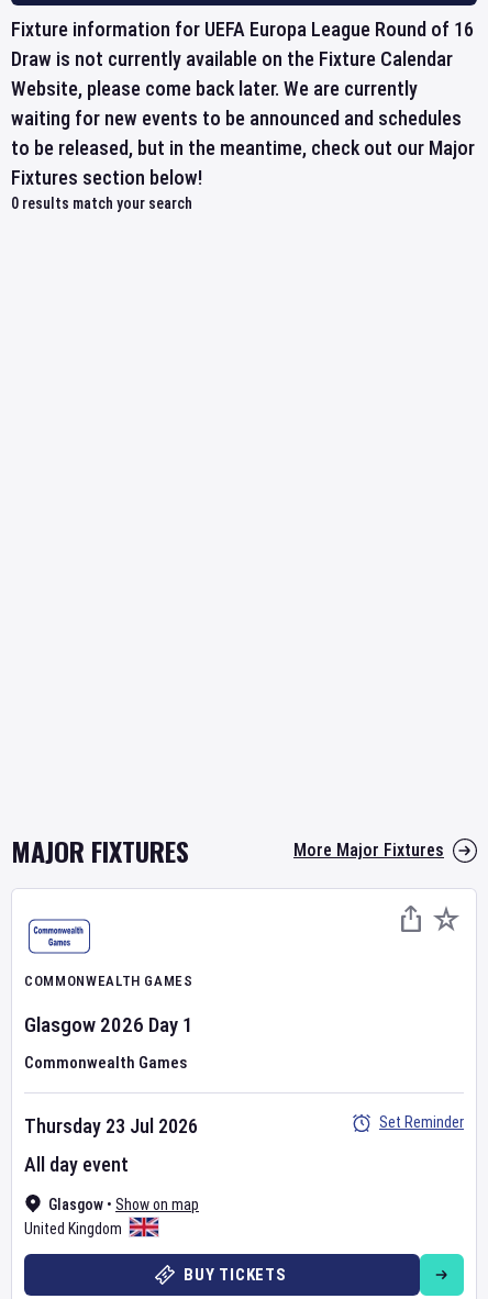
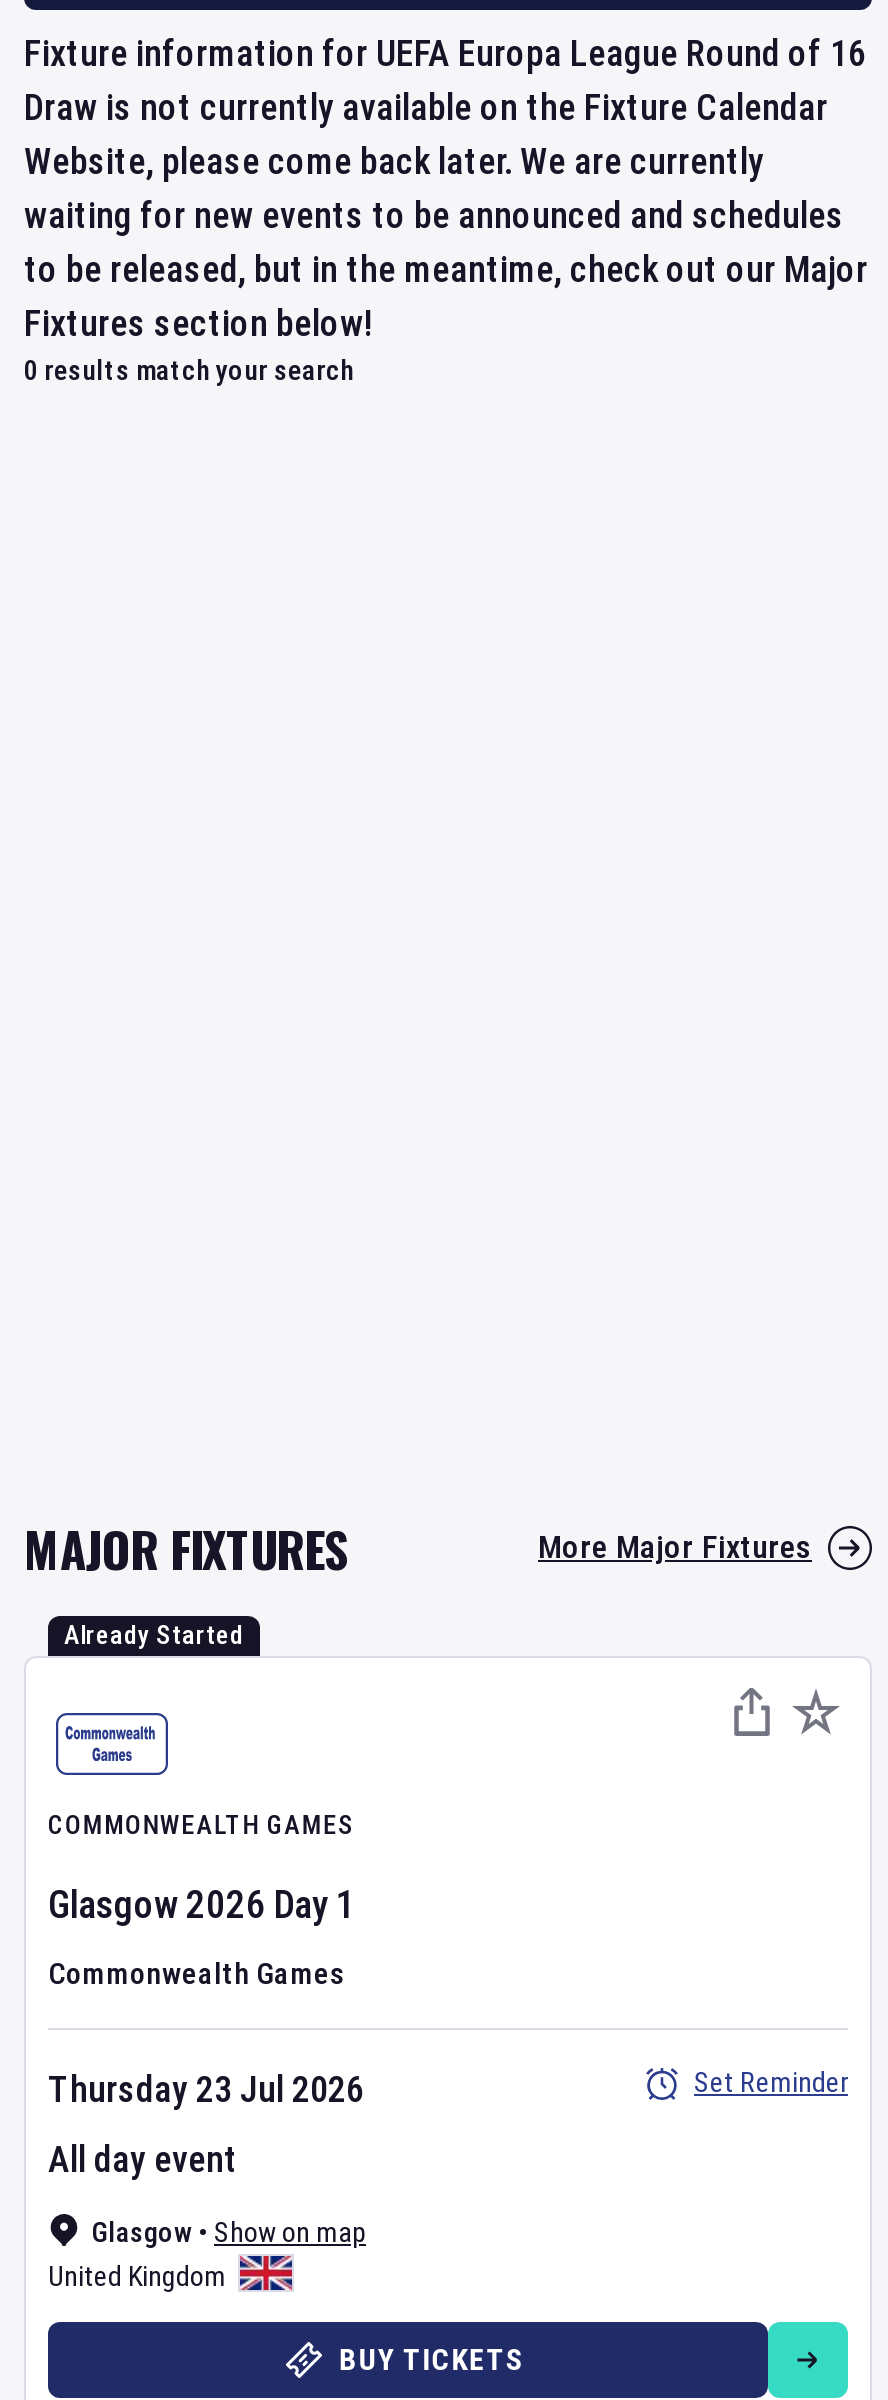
none -> [64,1620,244,1650] Already Started

